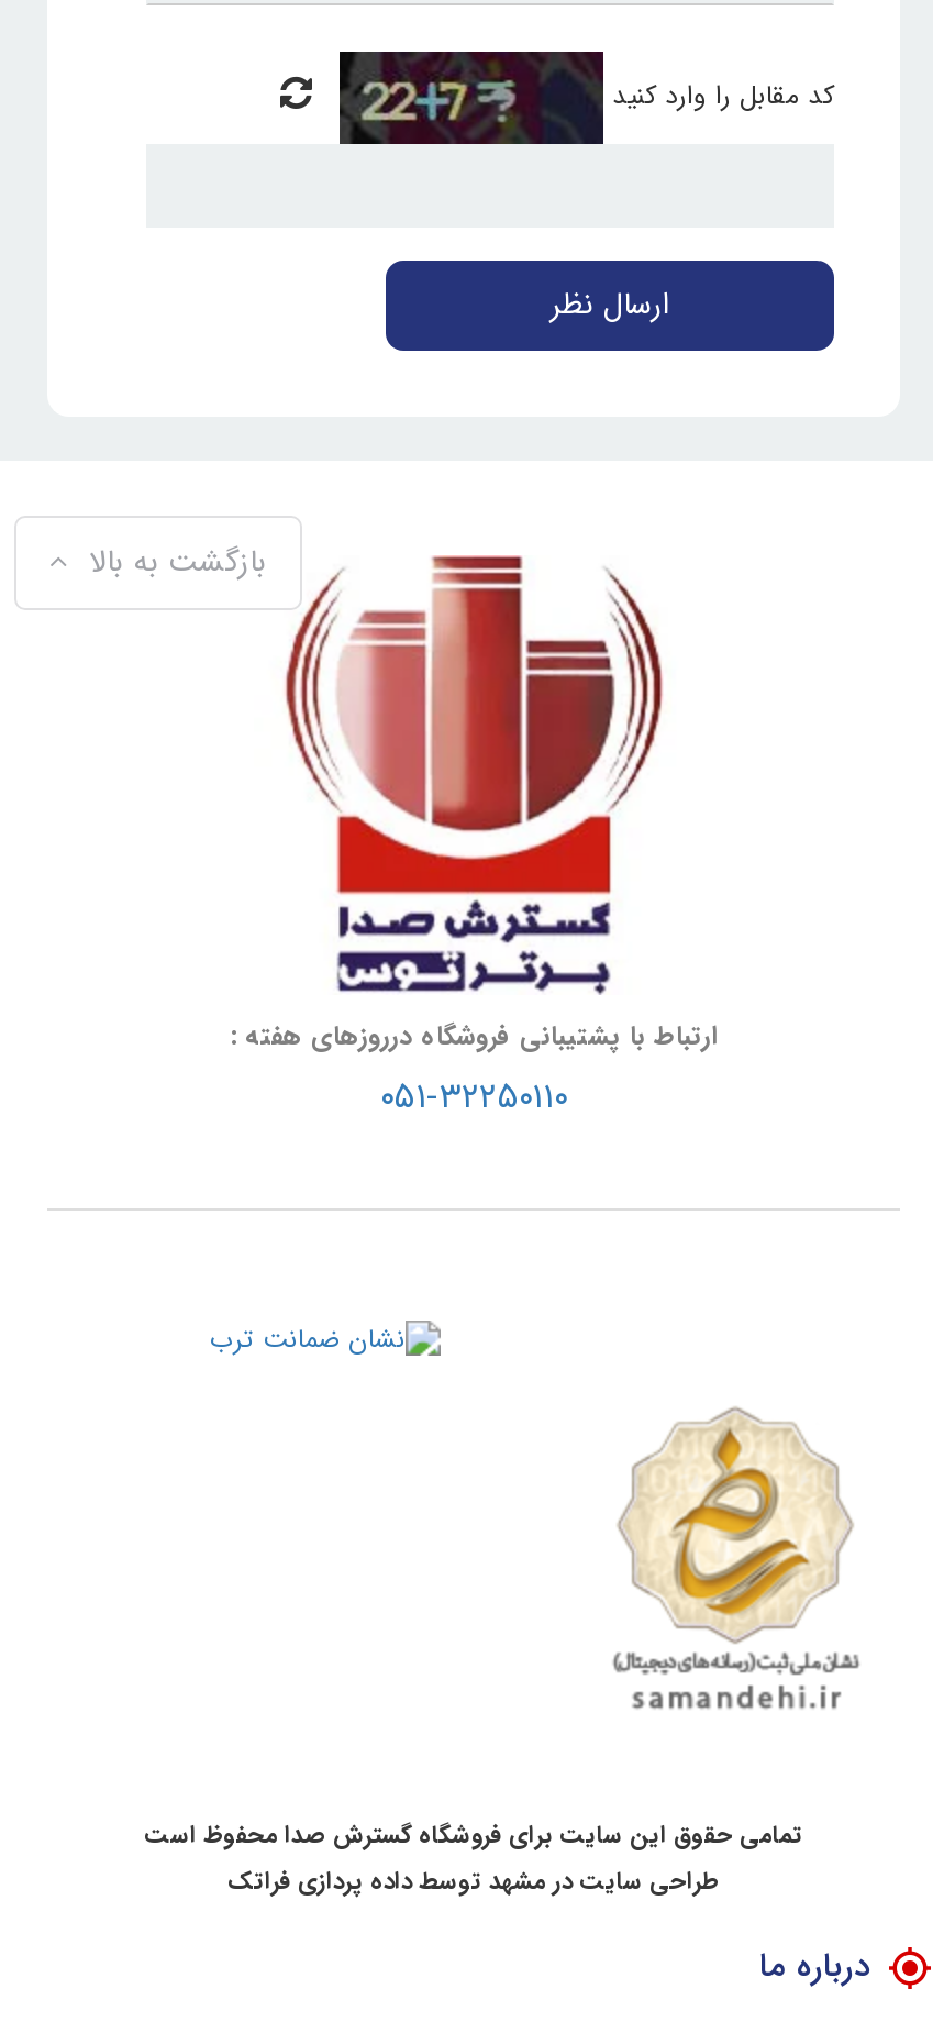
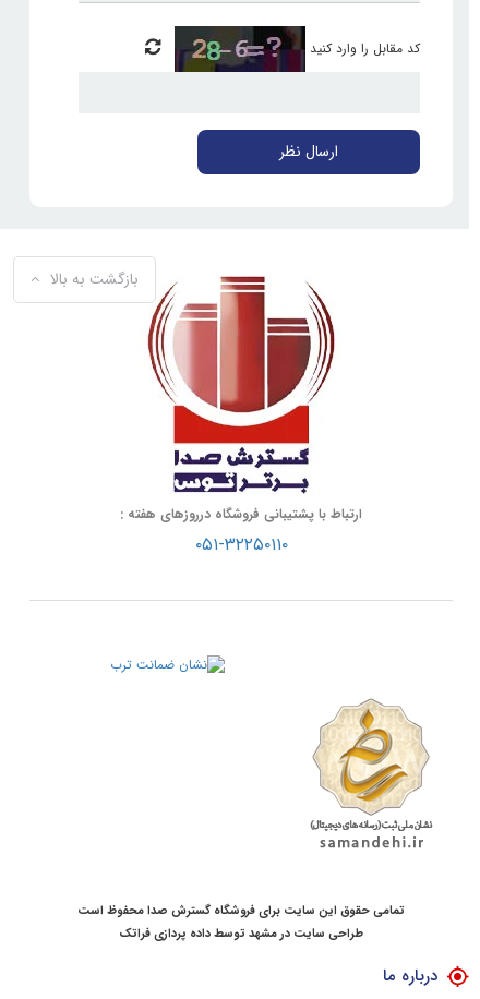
[344,52,603,144] [image] -> [176,26,303,72] [image]

